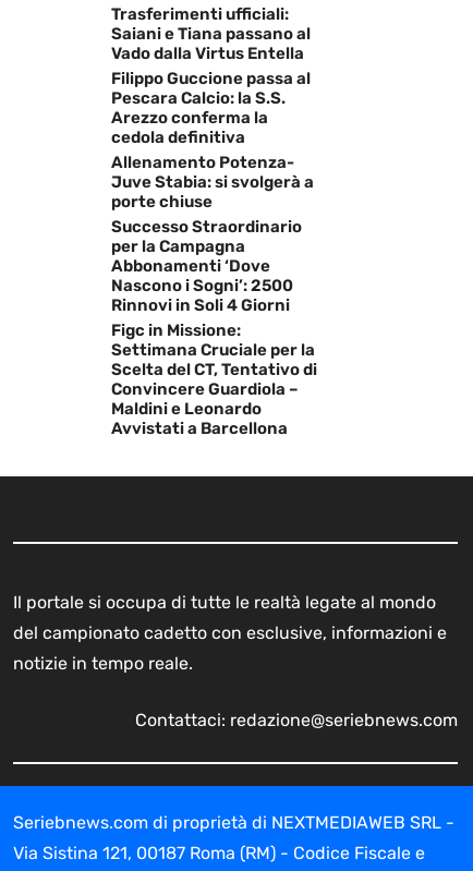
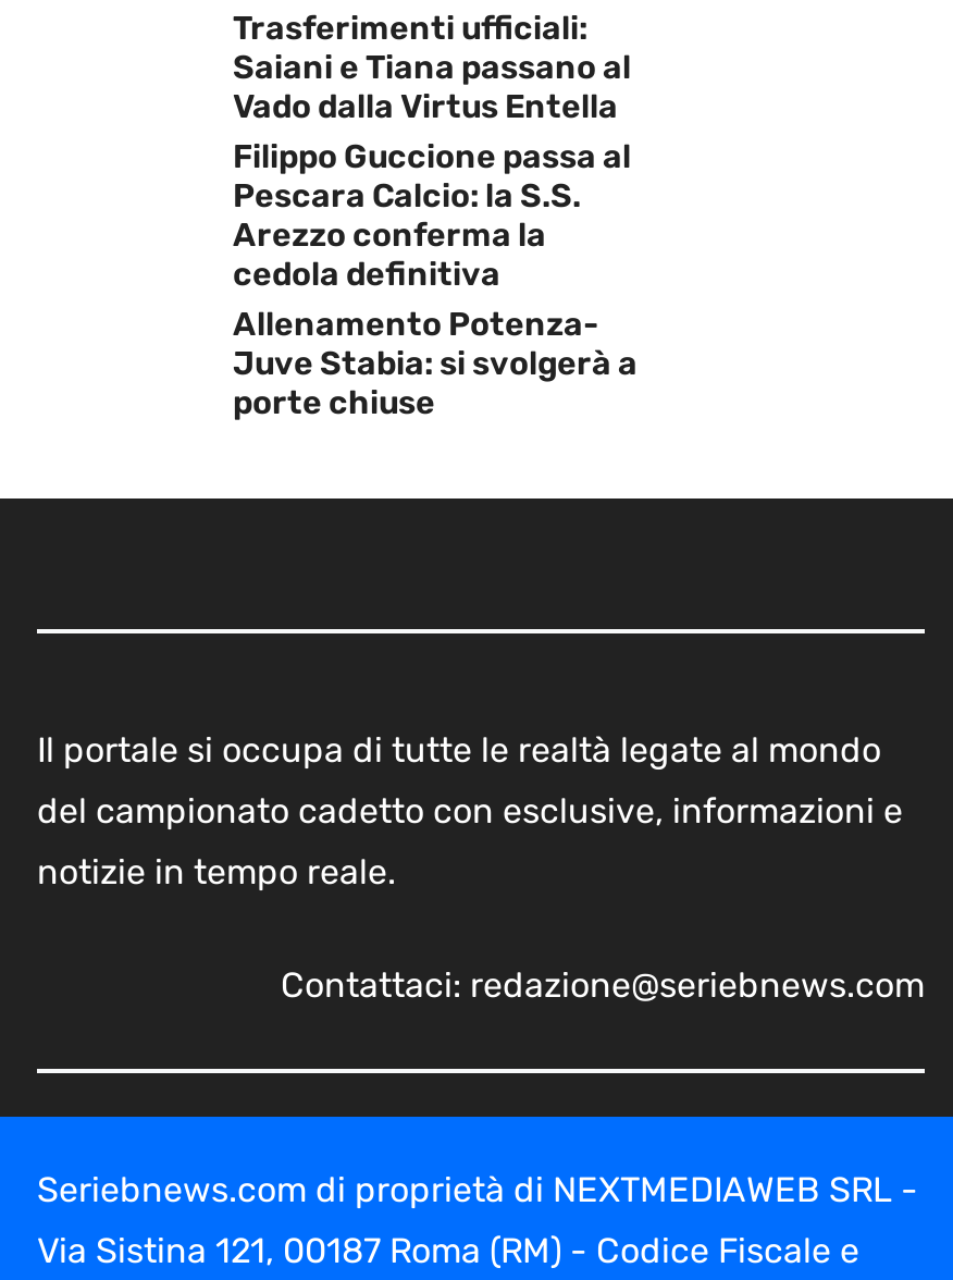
[111,216,317,438] Successo Straordinario | per la Campagna | Abbonamenti ‘Dove | Nascono i Sogni’: 2500 | Rinnovi in Soli 4 Giorni | Figc in Missione: | Settimana Cruciale per la | Scelta del CT, Tentativo di | Convincere Guardiola – | Maldini e Leonardo | Avvistati a Barcellona -> none

